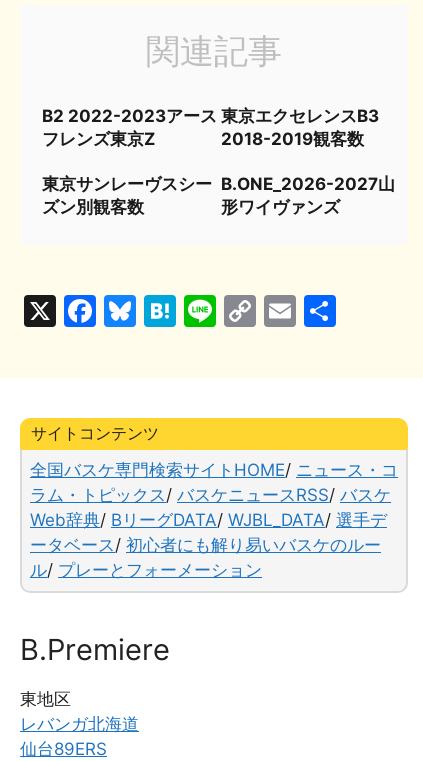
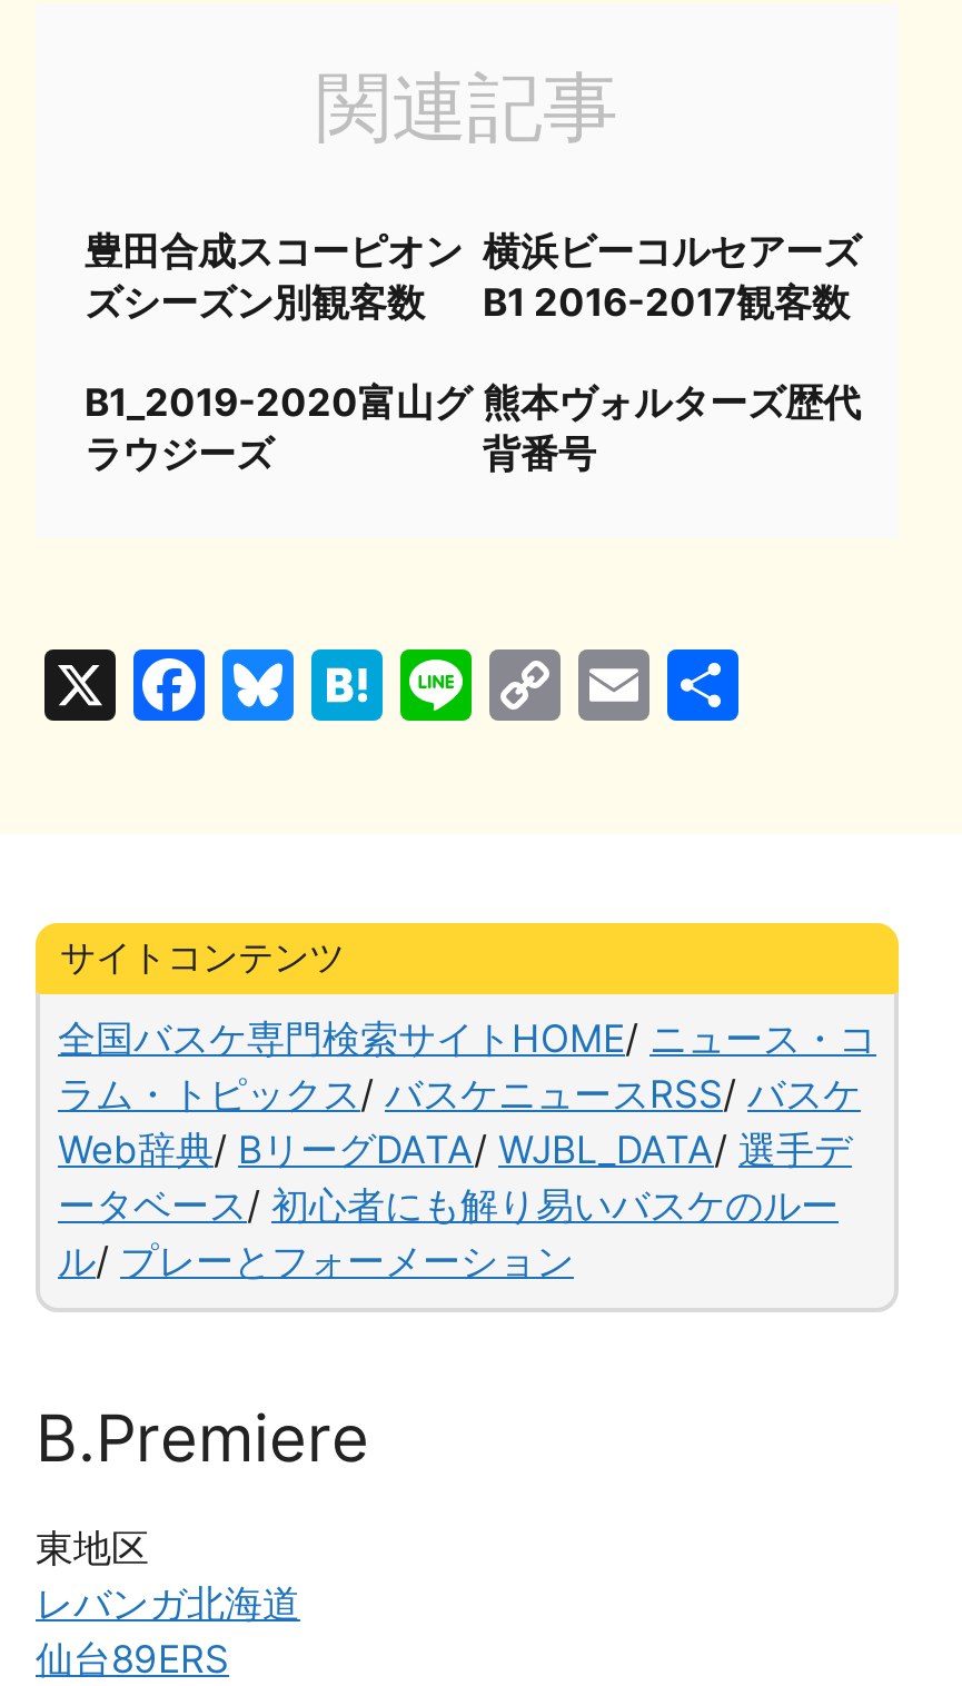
[42,105,217,148] B2 2022-2023アース | フレンズ東京Z -> [85,228,463,324] 豊田合成スコーピオン | ズシーズン別観客数
[221,105,379,148] 東京エクセレンスB3 | 2018-2019観客数 -> [483,228,861,324] 横浜ビーコルセアーズ | B1 2016-2017観客数
[42,173,212,216] 東京サンレーヴスシー | ズン別観客数 -> [85,379,472,475] B1_2019-2020富山グ | ラウジーズ
[221,173,395,216] B.ONE_2026-2027山 | 形ワイヴァンズ -> [483,379,861,475] 熊本ヴォルターズ歴代 | 背番号

